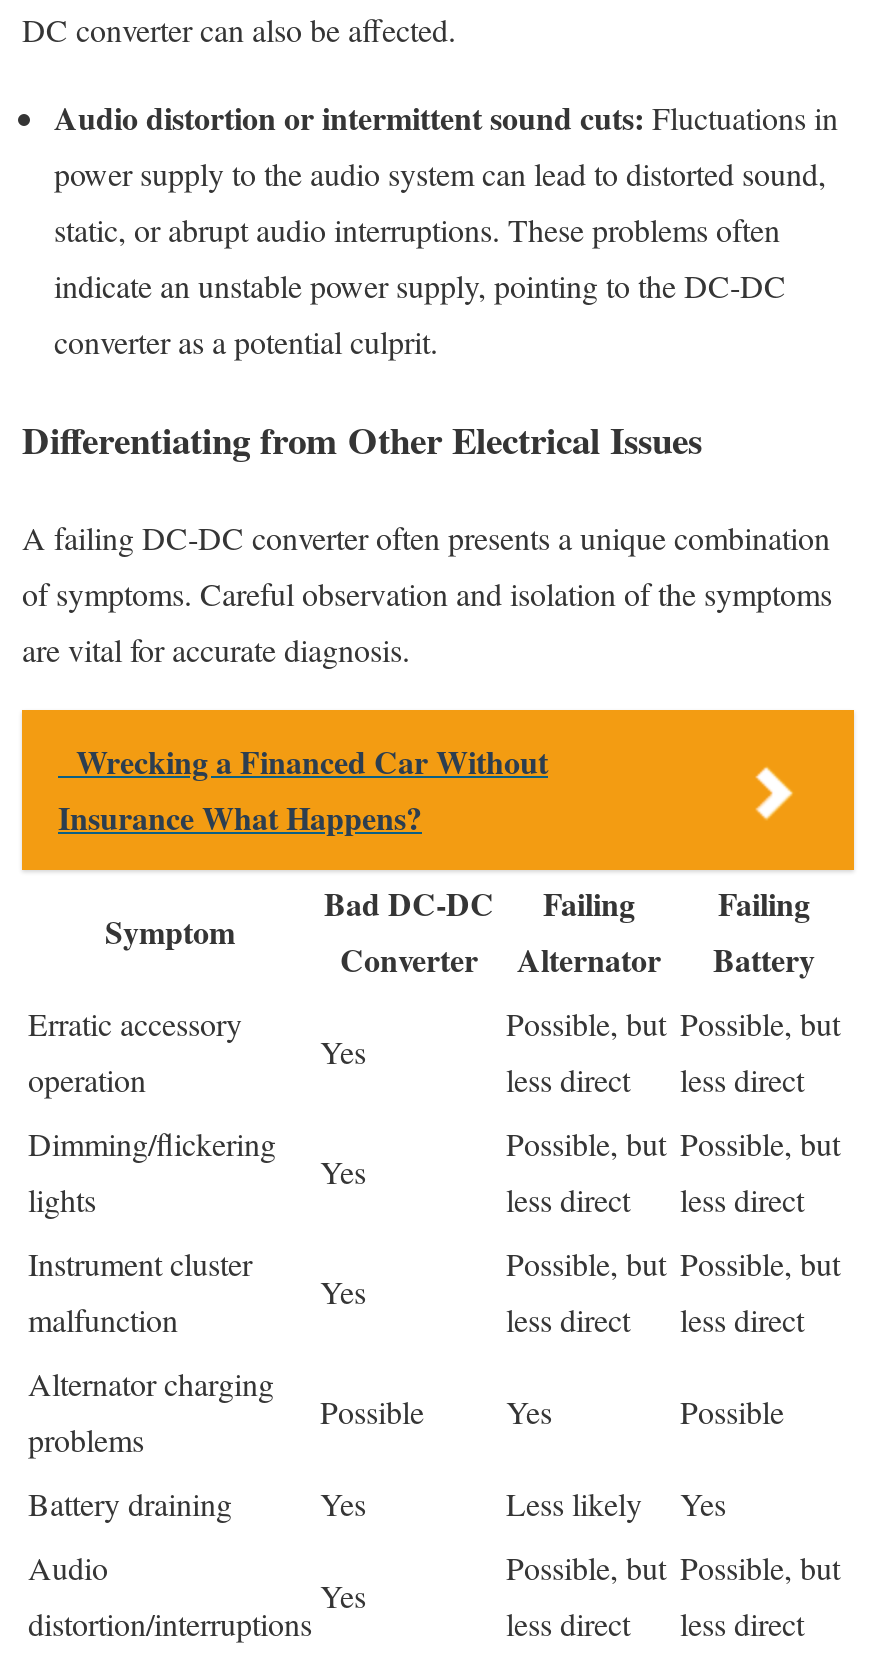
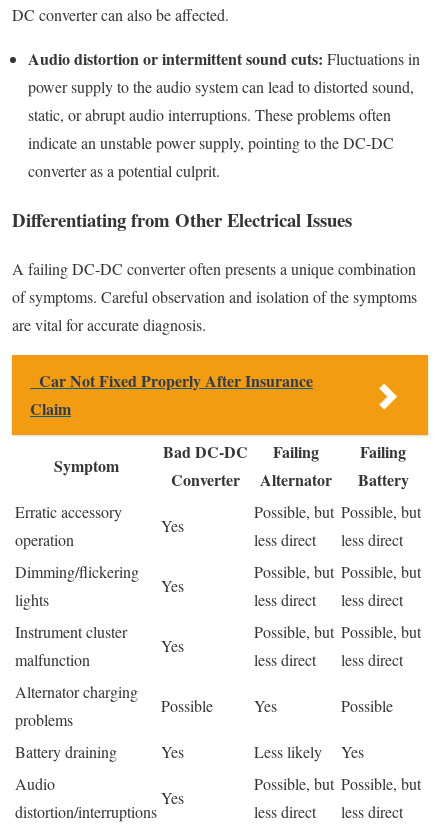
[58,737,548,839] Wrecking a Financed Car Without | Insurance What Happens? -> [30,369,313,420] Car Not Fixed Properly After Insurance | Claim

